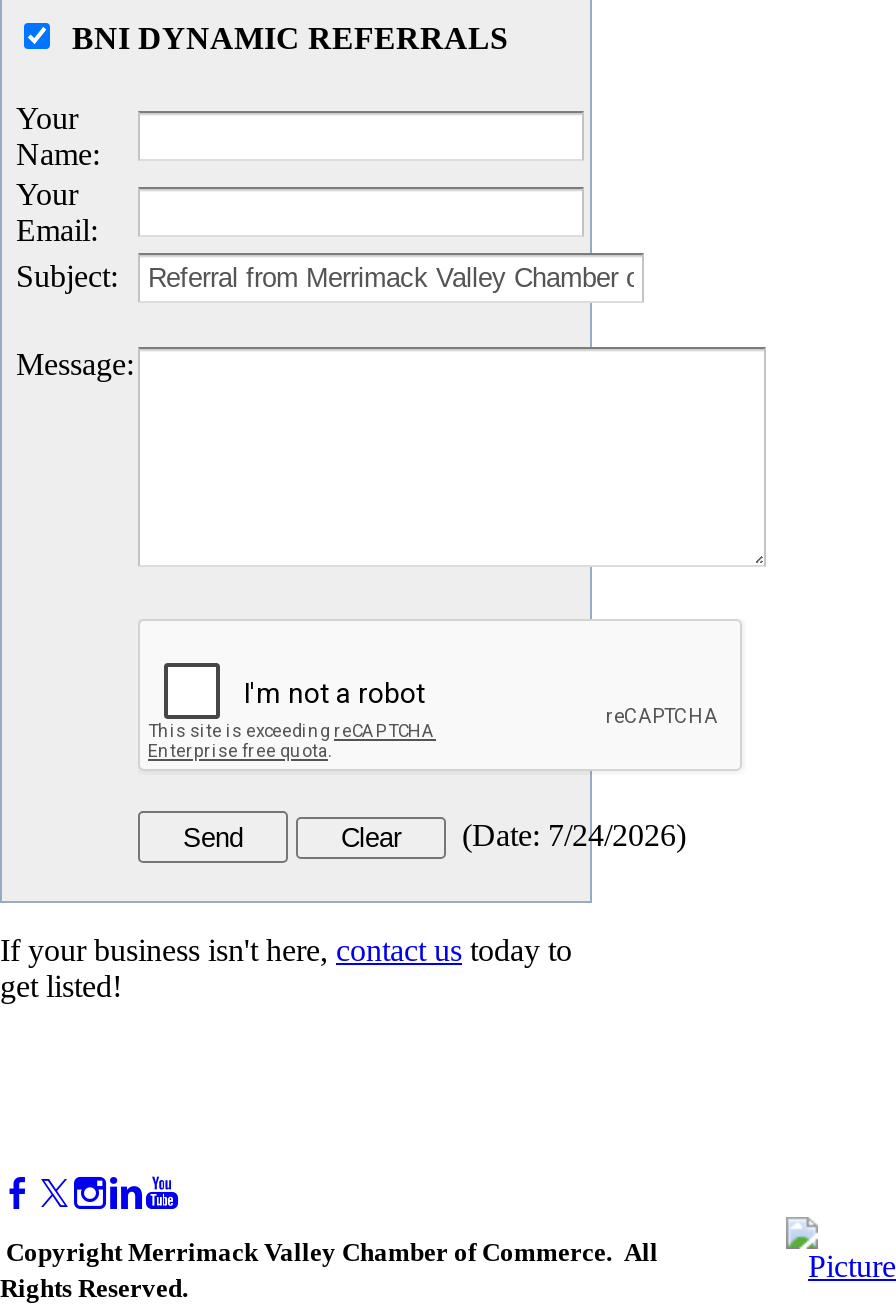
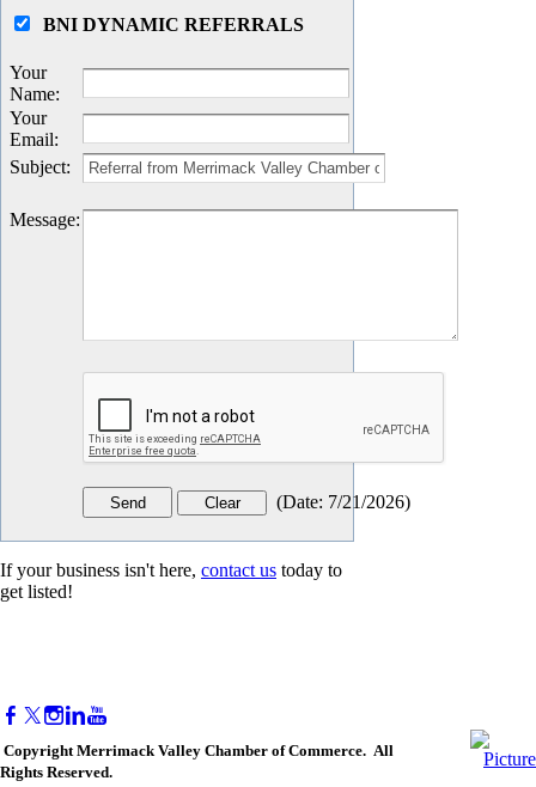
[446,818,686,852] (Date: 7/24/2026) -> [267,491,410,511] (Date: 7/21/2026)

